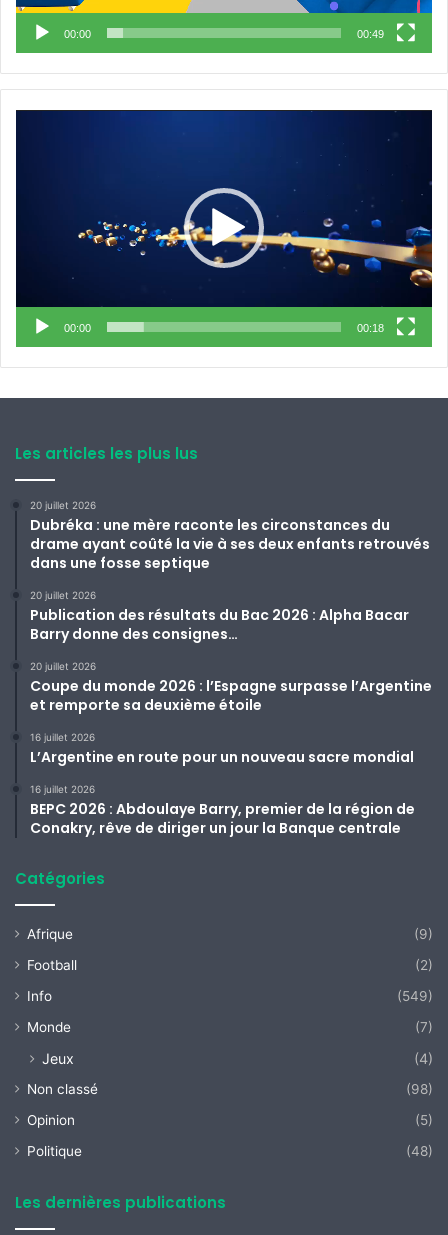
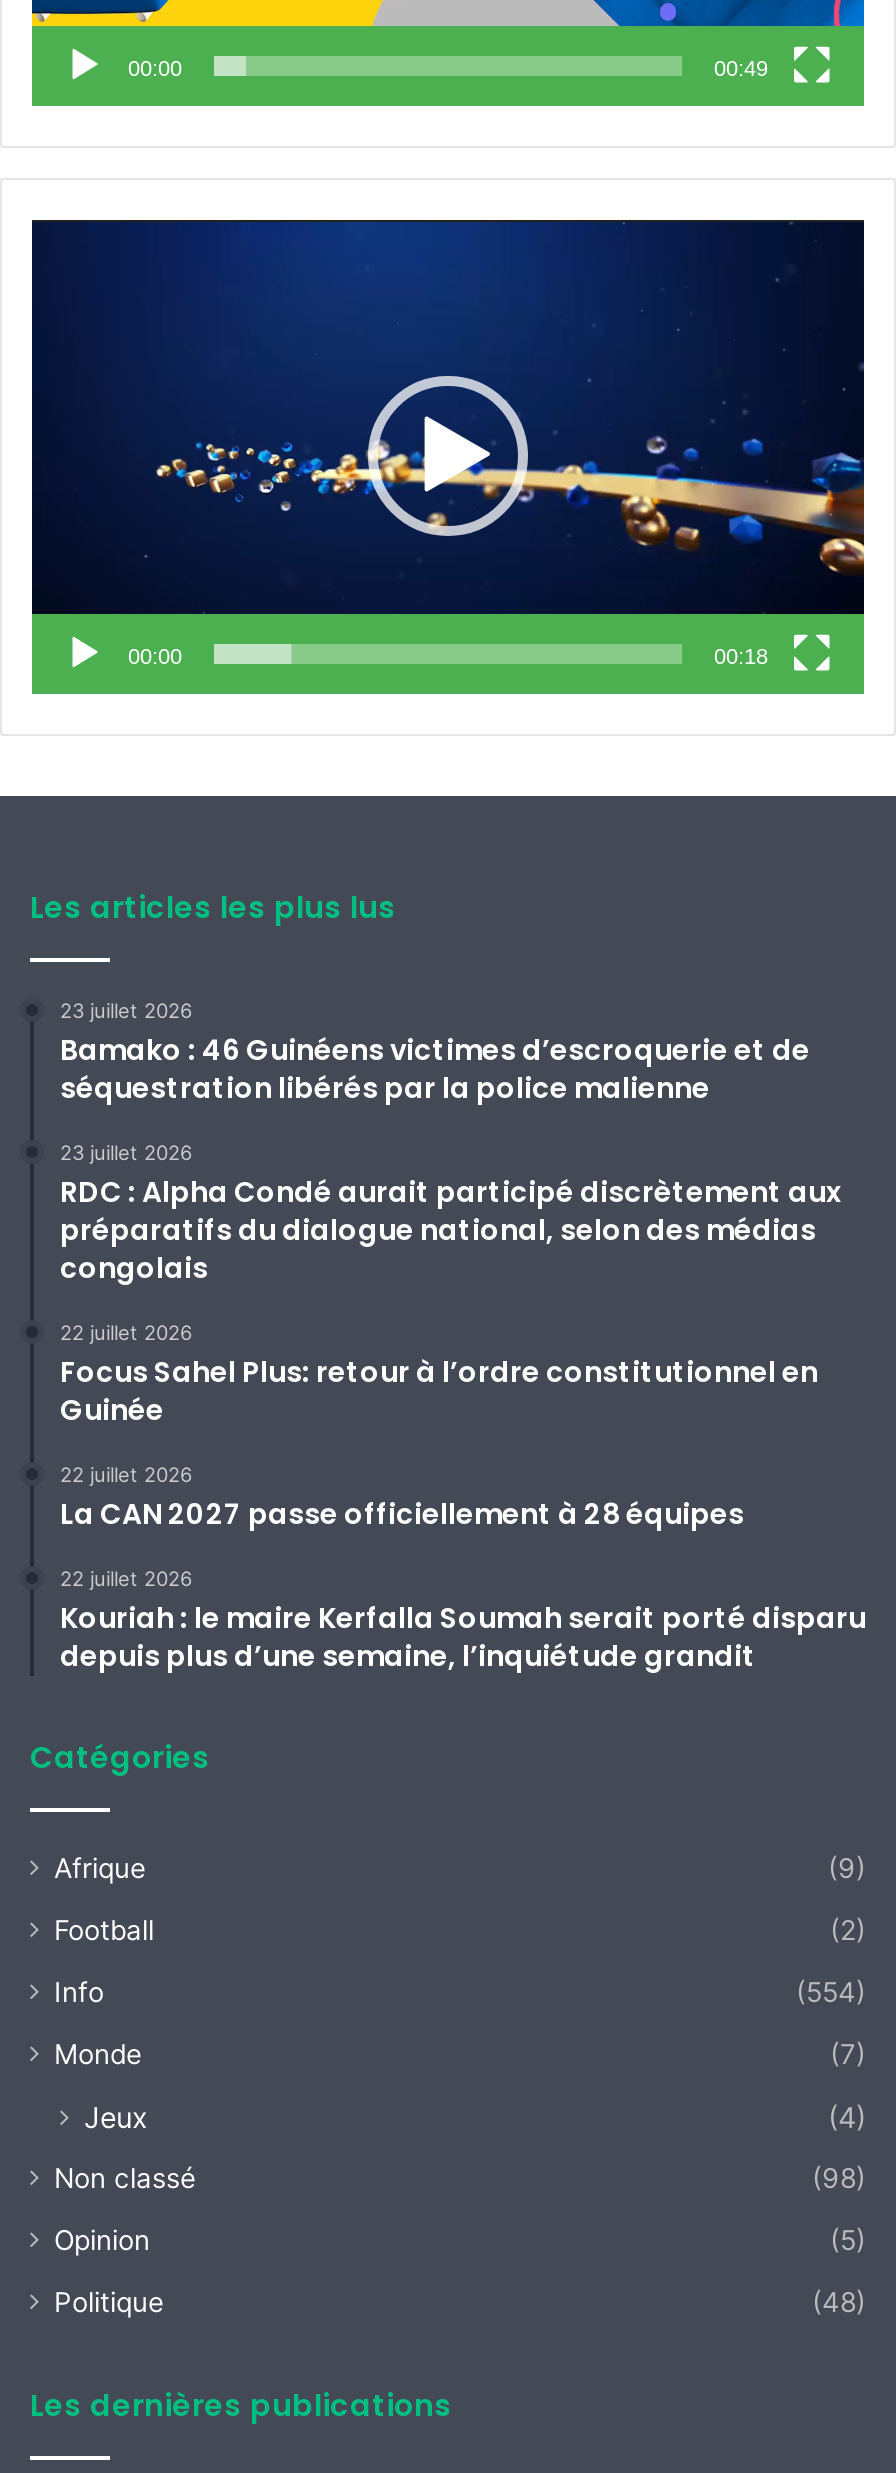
[30,499,430,573] 20 juillet 2026 | Dubréka : une mère raconte les circonstances du | drame ayant coûté la vie à ses deux enfants retrouvés | dans une fosse septique -> [60,997,810,1107] 23 juillet 2026 | Bamako : 46 Guinéens victimes d’escroquerie et de | séquestration libérés par la police malienne
[30,589,409,644] 20 juillet 2026 | Publication des résultats du Bac 2026 : Alpha Bacar | Barry donne des consignes… -> [60,1139,842,1287] 23 juillet 2026 | RDC : Alpha Condé aurait participé discrètement aux | préparatifs du dialogue national, selon des médias | congolais
[30,660,432,715] 20 juillet 2026 | Coupe du monde 2026 : l’Espagne surpasse l’Argentine | et remporte sa deuxième étoile -> [60,1319,818,1429] 22 juillet 2026 | Focus Sahel Plus: retour à l’ordre constitutionnel en | Guinée
[30,731,414,767] 16 juillet 2026 | L’Argentine en route pour un nouveau sacre mondial -> [60,1461,744,1533] 22 juillet 2026 | La CAN 2027 passe officiellement à 28 équipes
[30,783,415,838] 16 juillet 2026 | BEPC 2026 : Abdoulaye Barry, premier de la région de | Conakry, rêve de diriger un jour la Banque centrale -> [60,1565,866,1675] 22 juillet 2026 | Kouriah : le maire Kerfalla Soumah serait porté disparu | depuis plus d’une semaine, l’inquiétude grandit
[397,988,433,1004] (549) -> [796,1975,866,2007] (554)

